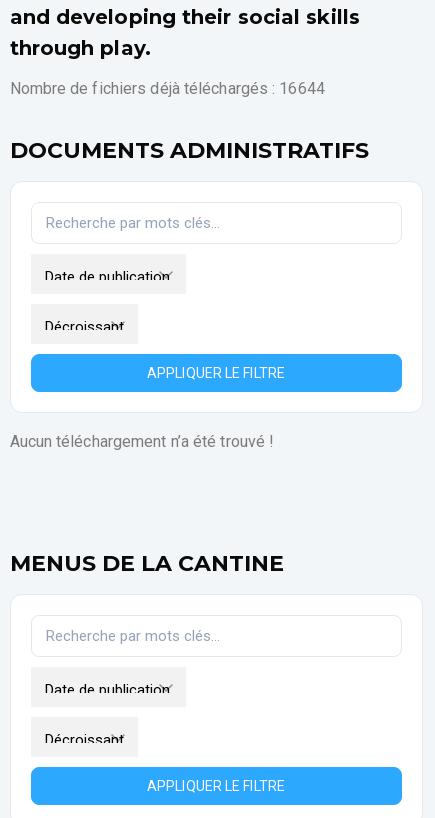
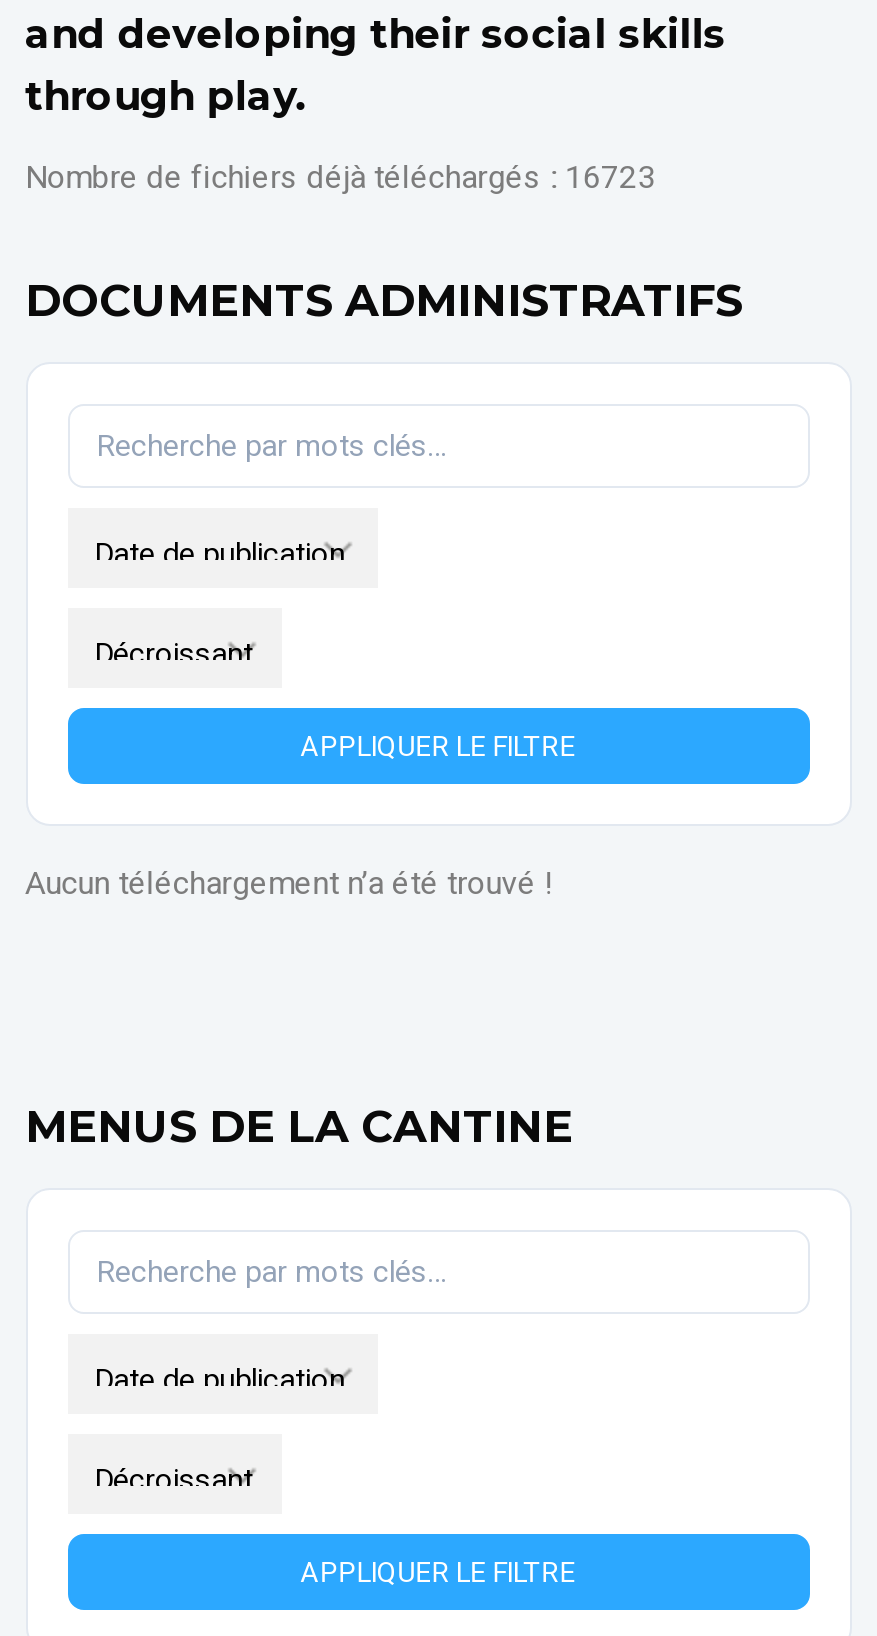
[9,78,325,97] Nombre de fichiers déjà téléchargés : 16644 -> [25,157,656,195] Nombre de fichiers déjà téléchargés : 16723

